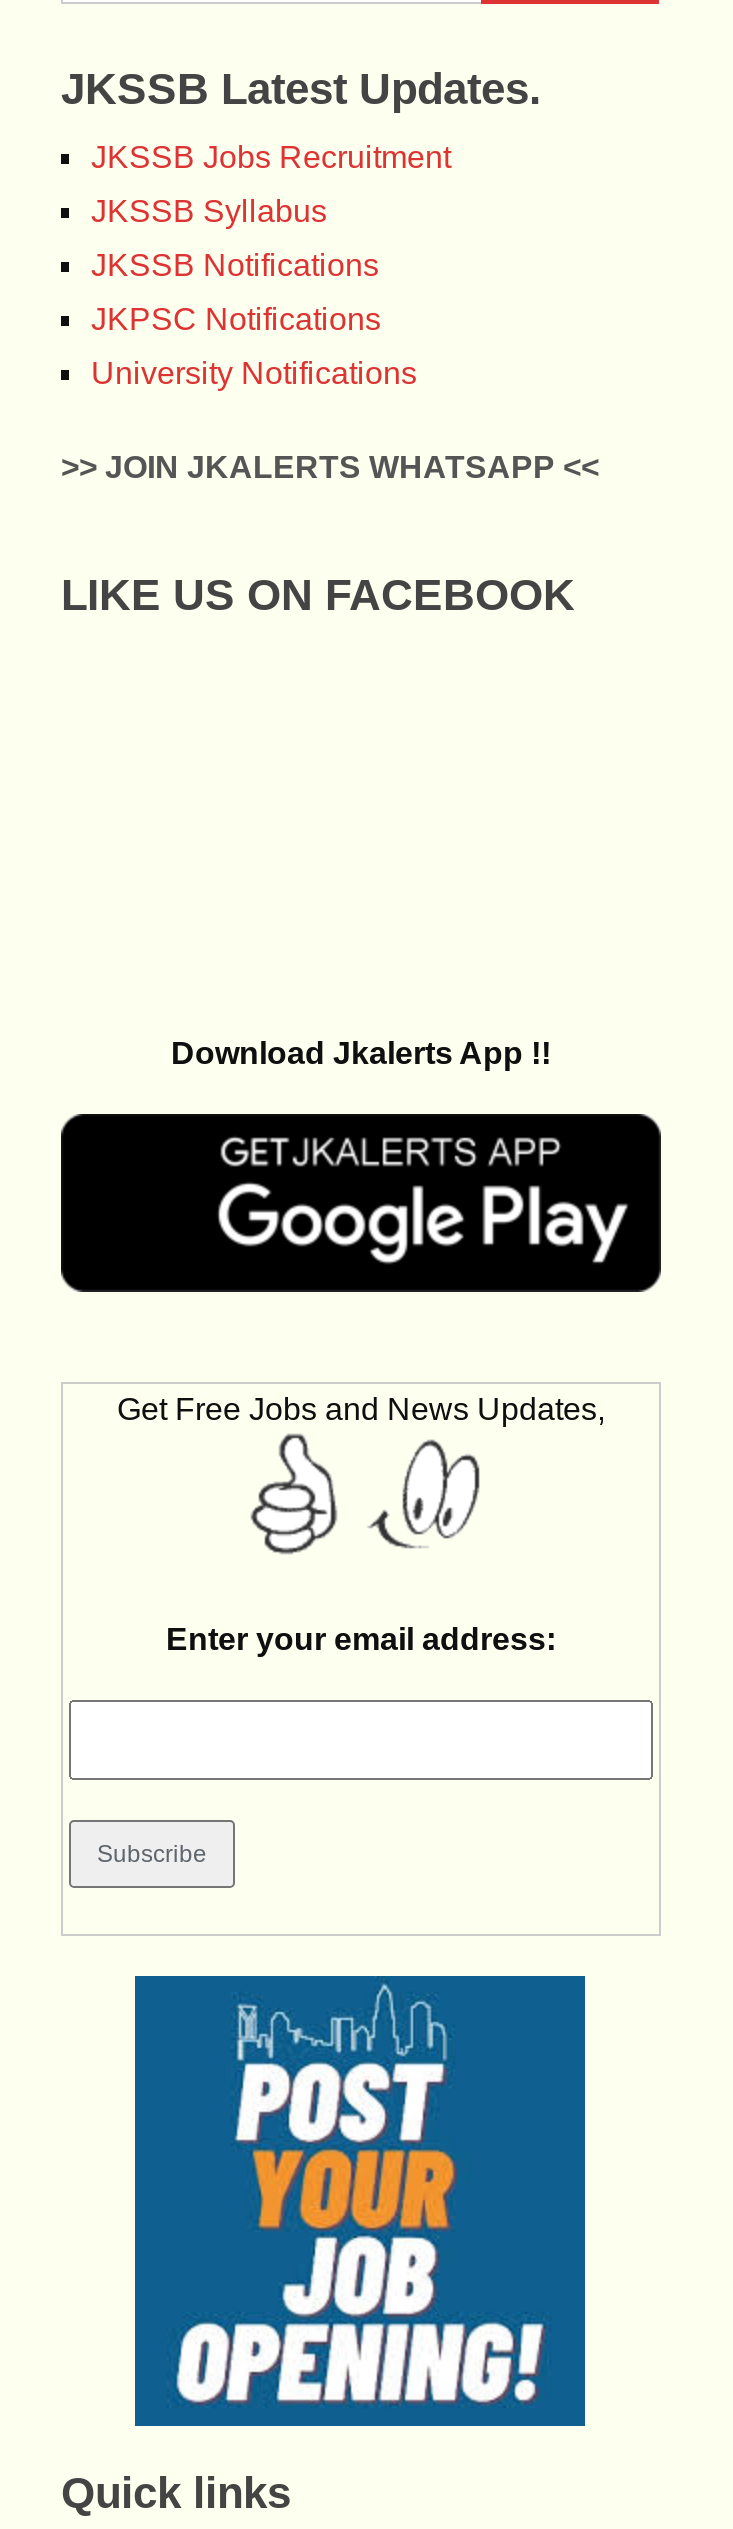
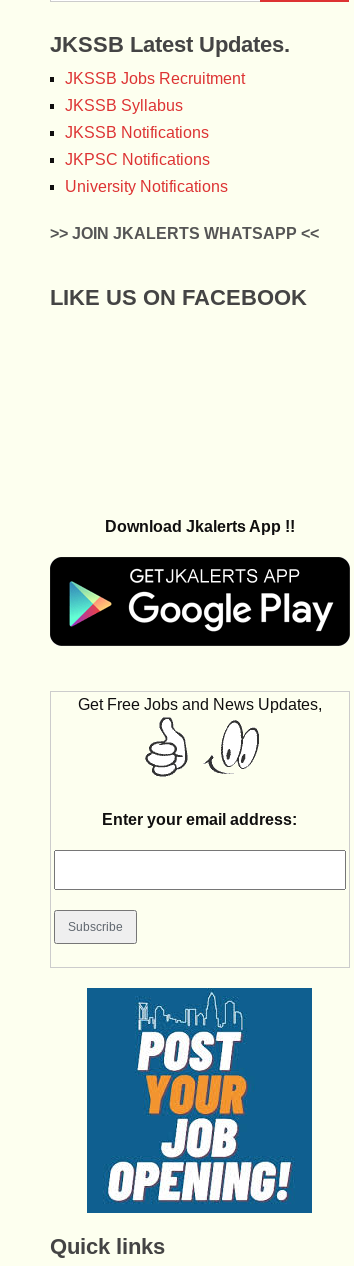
none -> [68,581,112,627] [image]

